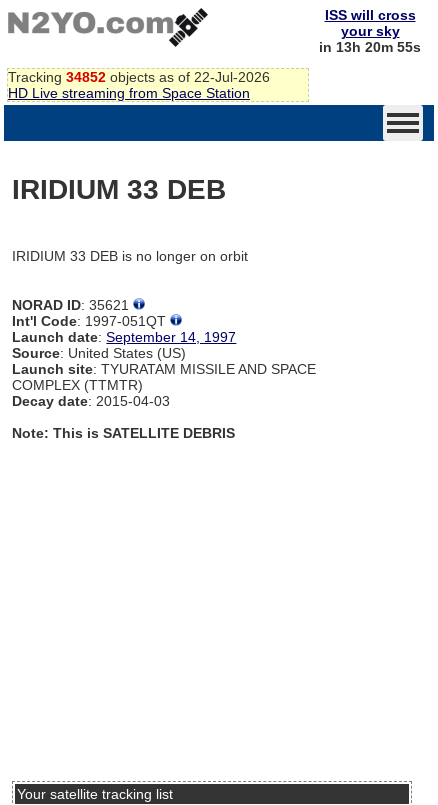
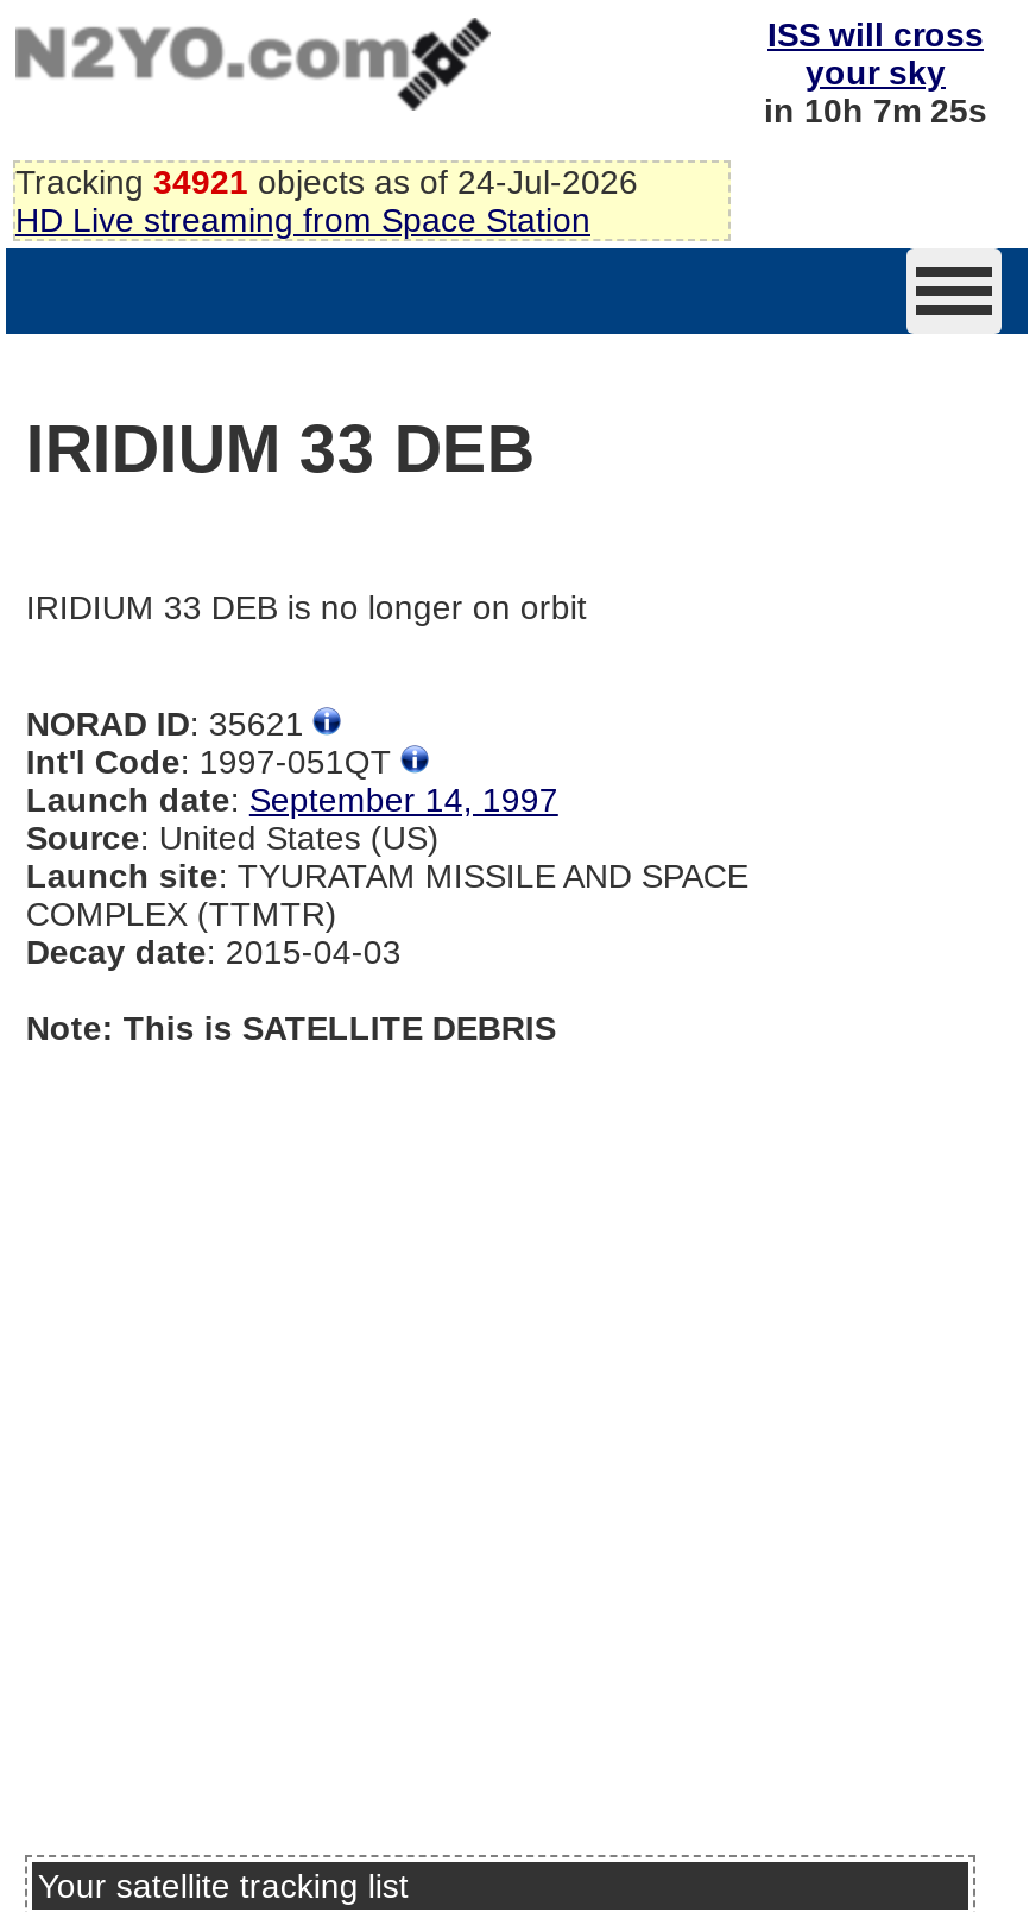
[319,39,421,55] in 13h 20m 55s -> [764,92,987,130] in 10h 7m 25s
[8,69,270,85] Tracking 34852 objects as of 22-Jul-2026 -> [15,162,638,200] Tracking 34921 objects as of 24-Jul-2026

